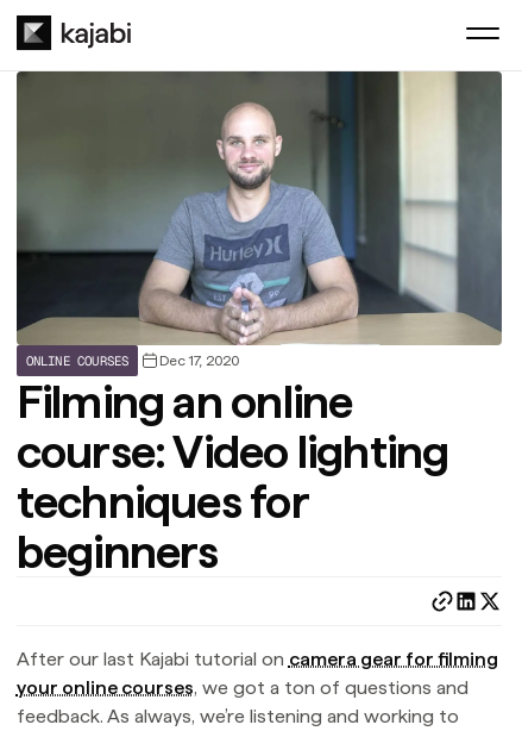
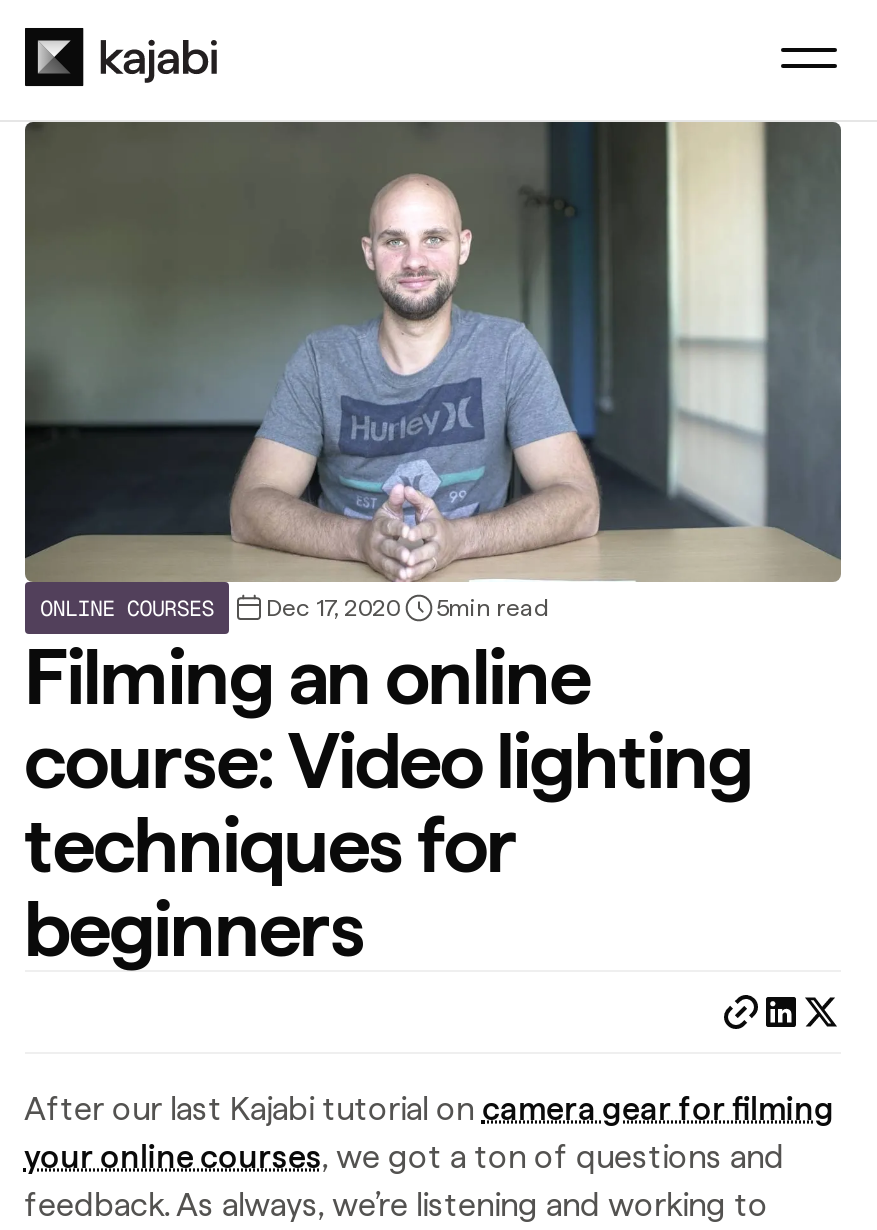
none -> [436,594,550,622] 5min read

